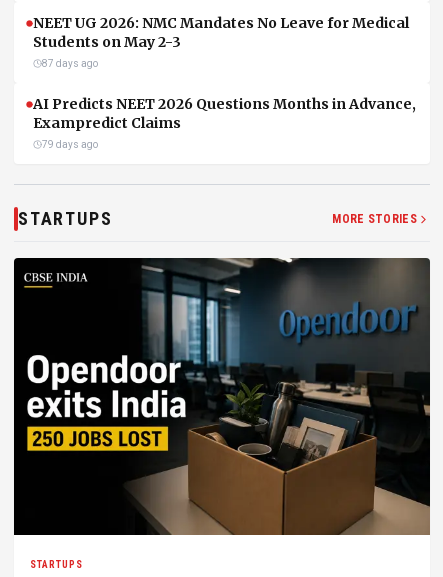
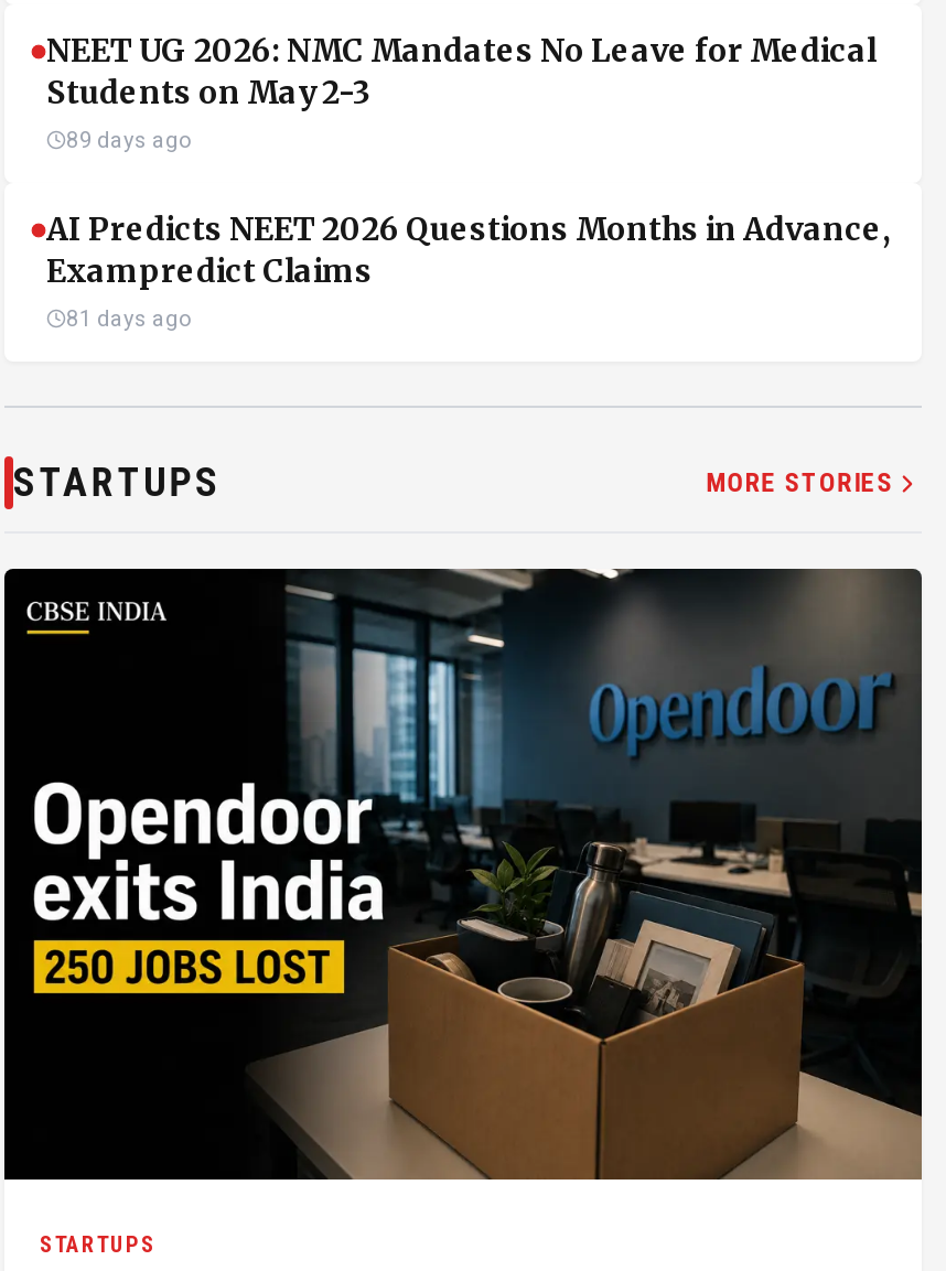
[42,58,98,69] 87 days ago -> [66,129,190,153] 89 days ago
[42,139,98,150] 79 days ago -> [66,307,190,331] 81 days ago

